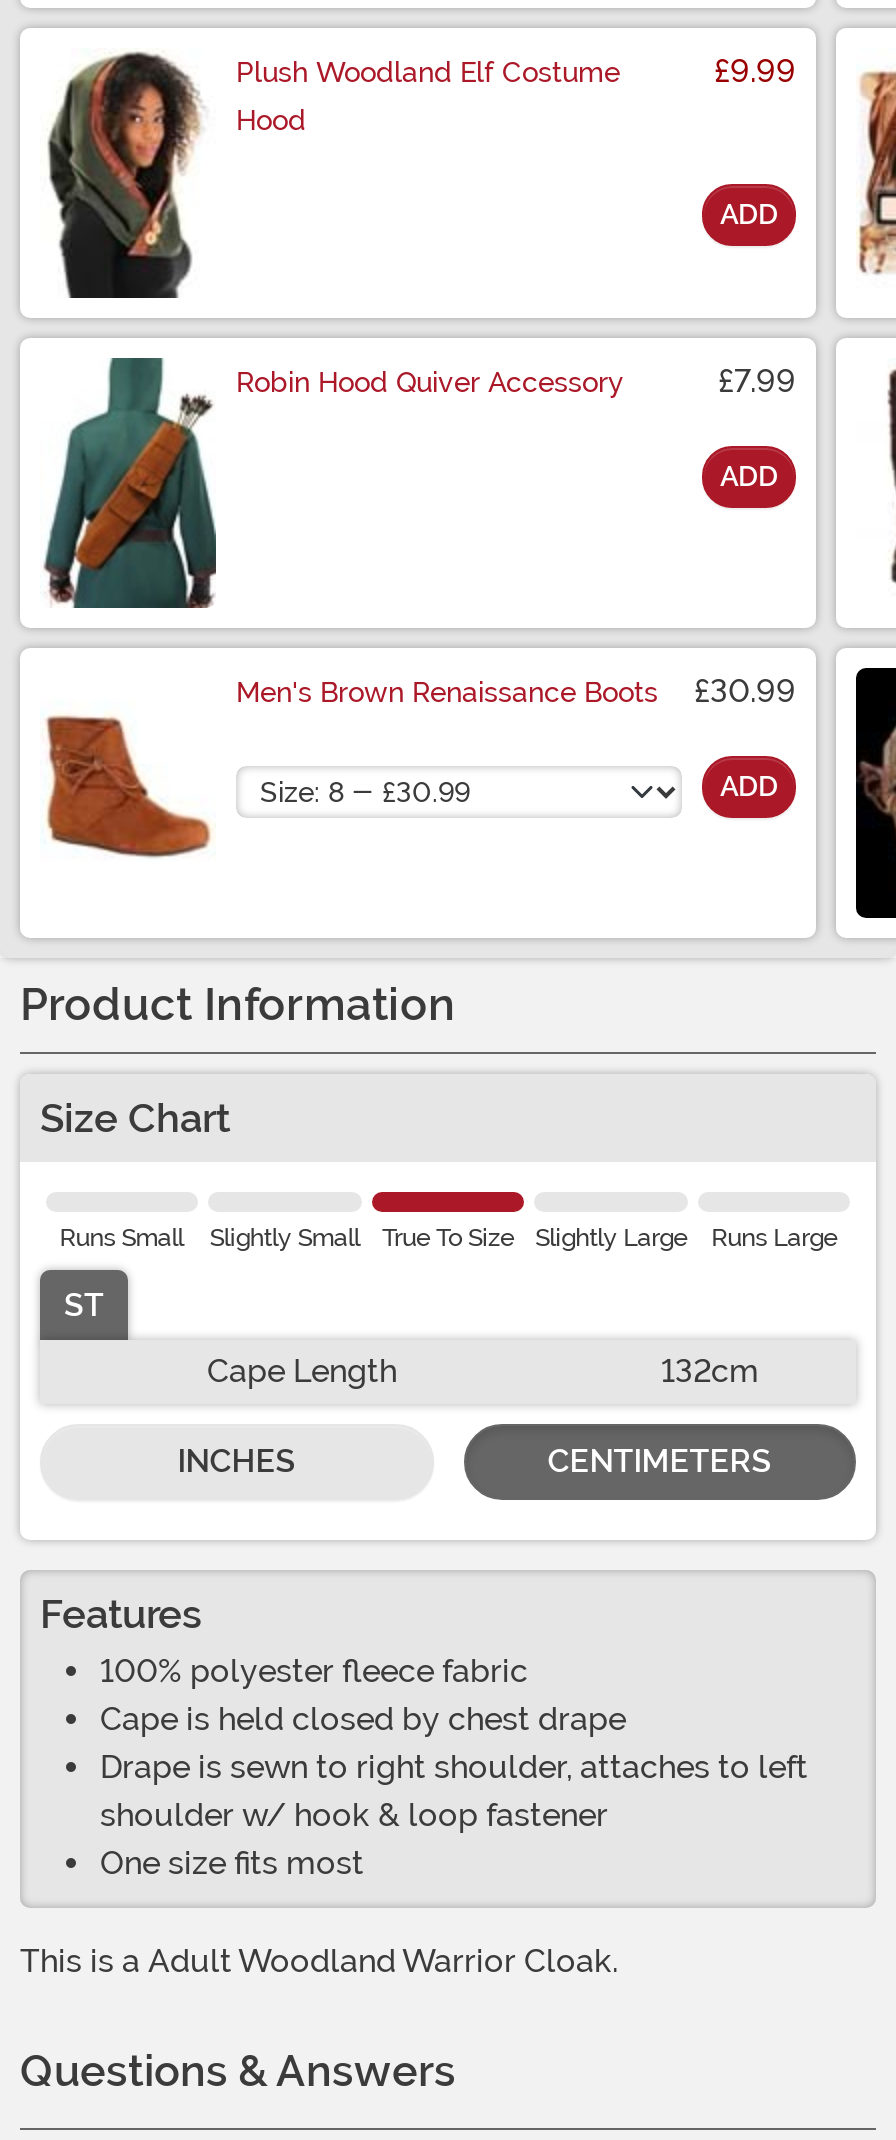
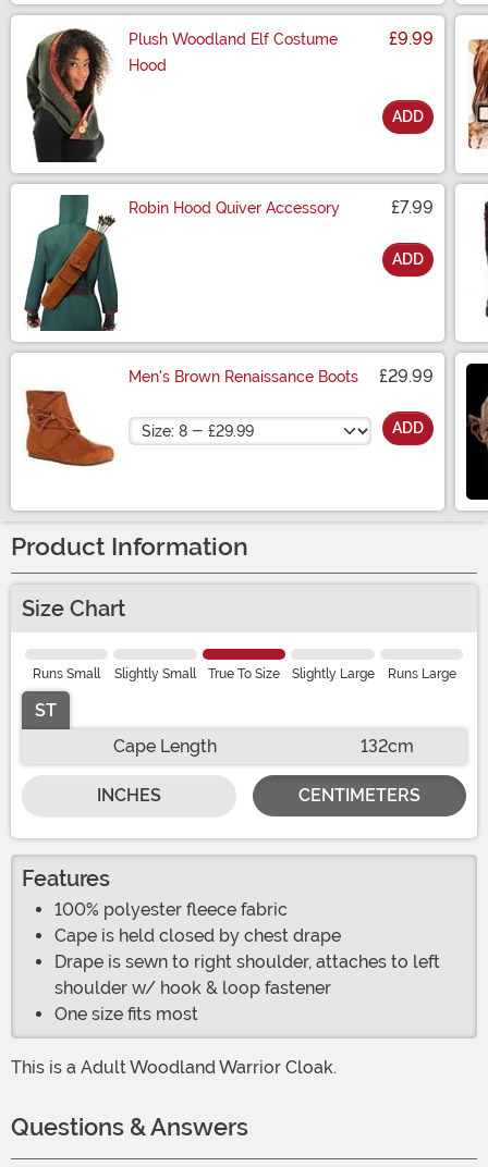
[236,672,796,710] Men's Brown Renaissance Boots £30.99 -> [129,366,434,387] Men's Brown Renaissance Boots £29.99

